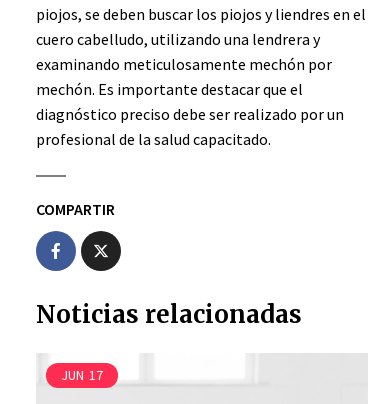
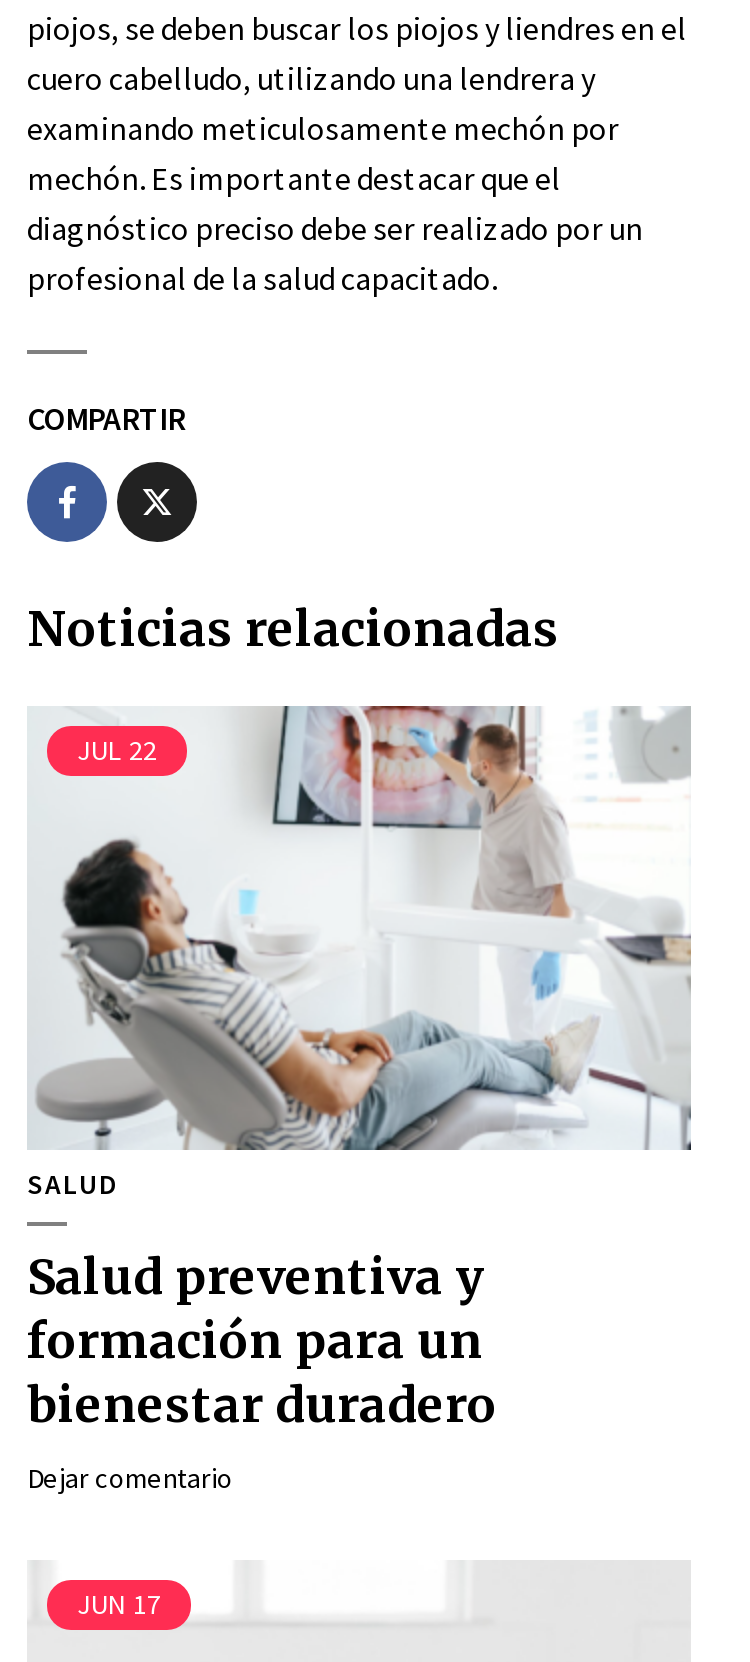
none -> [27,1166,497,1496] SALUD | Salud preventiva y | formación para un | bienestar duradero | Dejar comentario
none -> [33,704,693,1152] [image] | JUL 22

